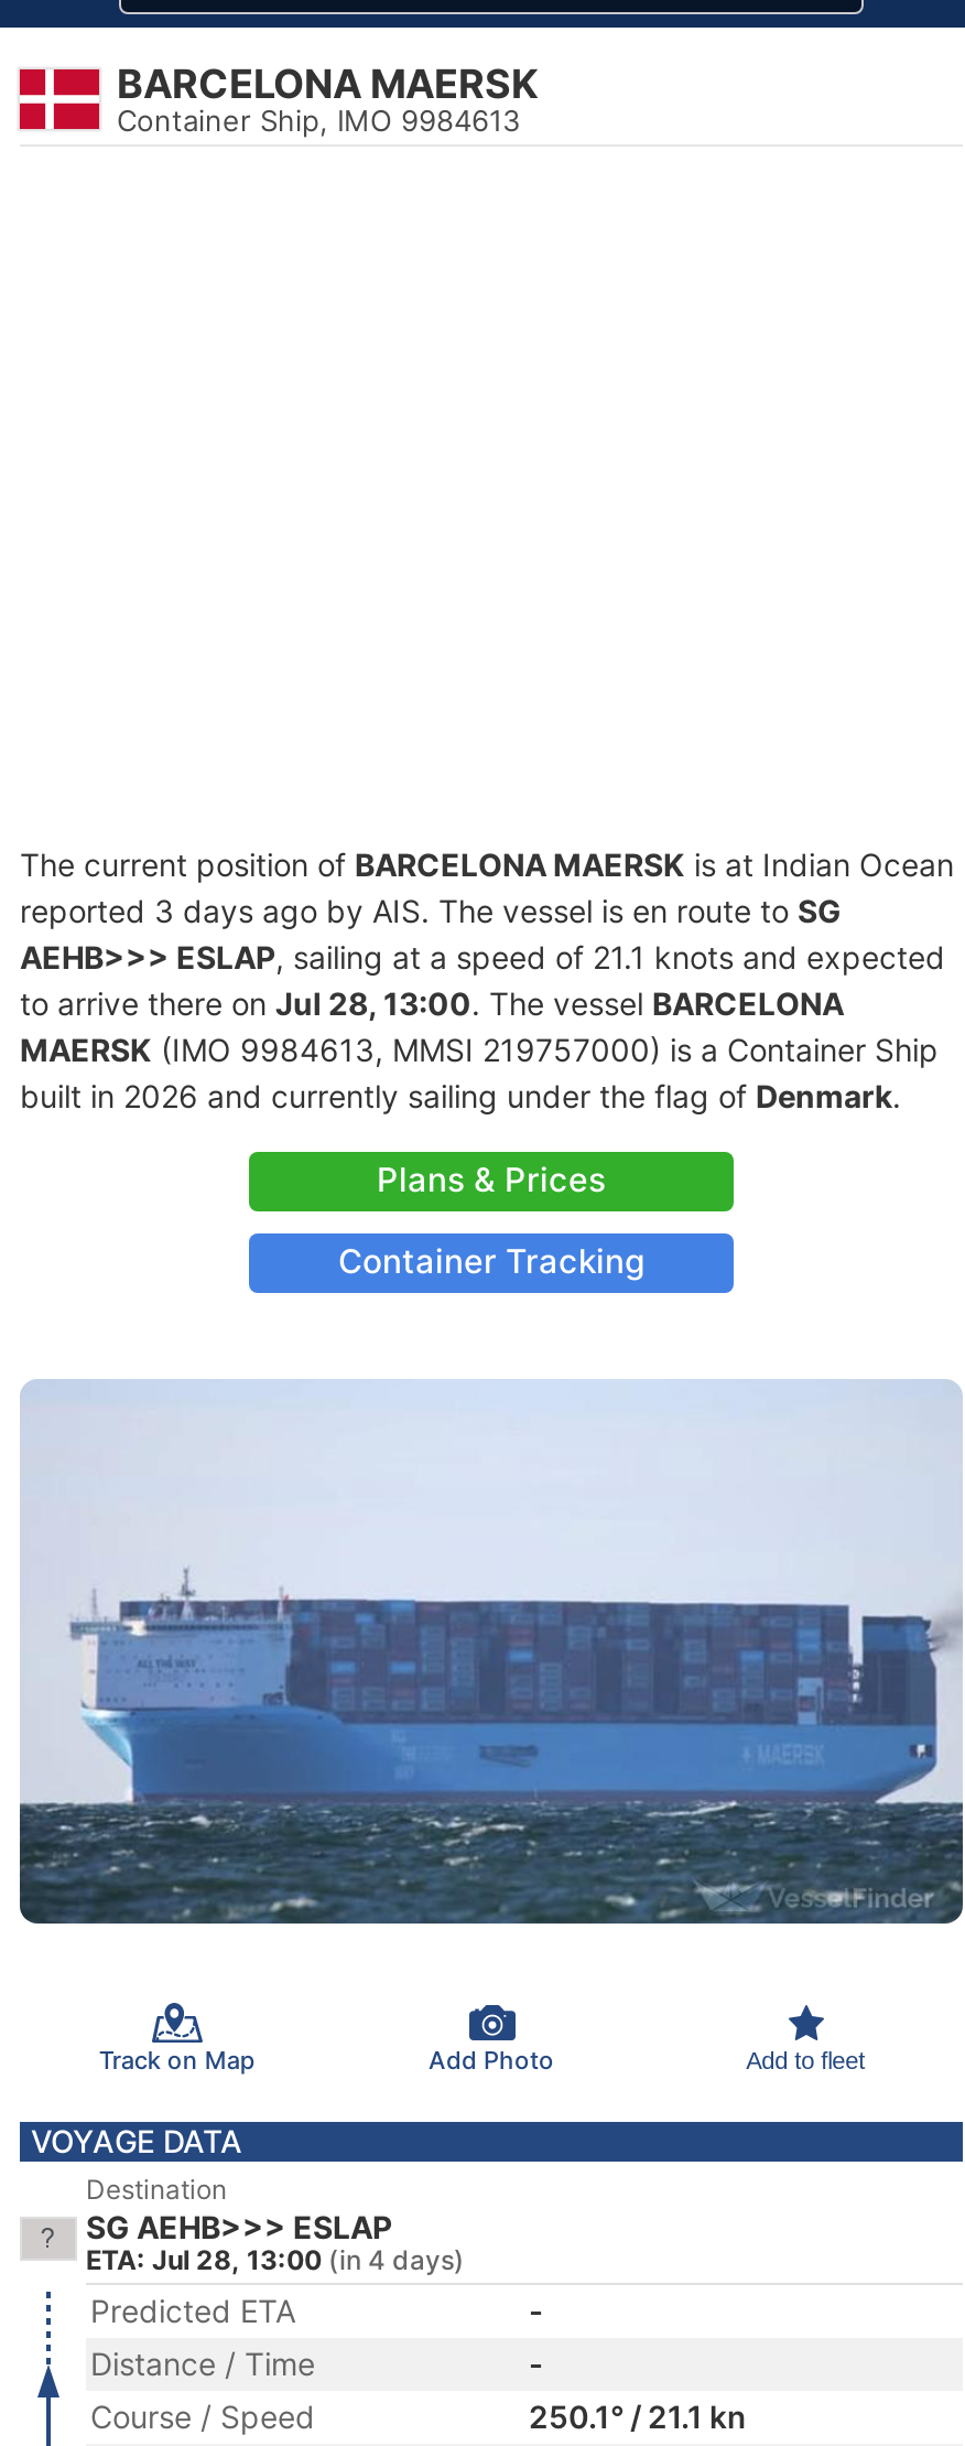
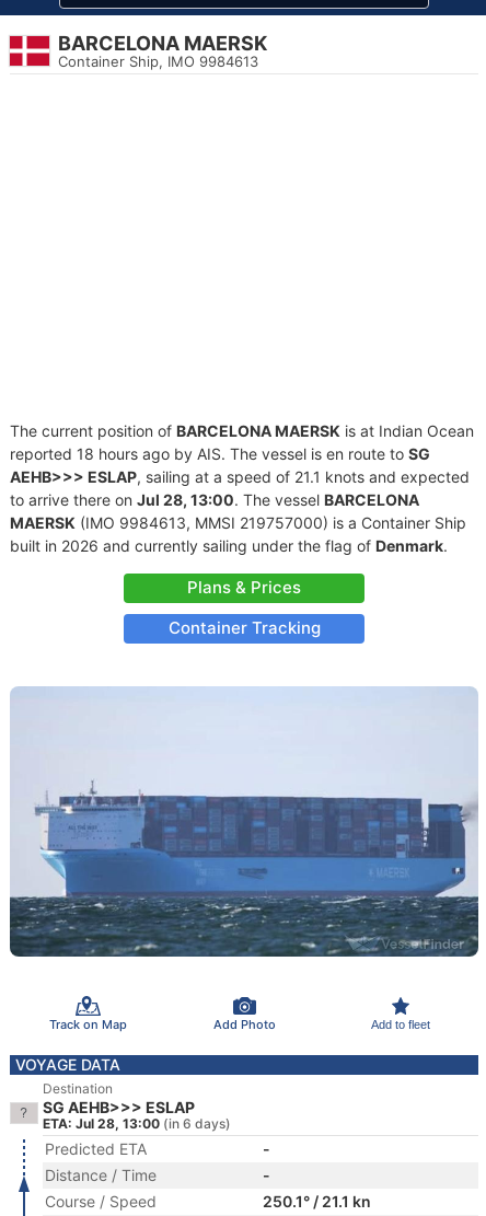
[20,892,842,929] reported 3 days ago by AIS. The vessel is en route to SG -> [10,444,430,463] reported 18 hours ago by AIS. The vessel is en route to SG
[86,2243,465,2276] ETA: Jul 28, 13:00 (in 4 days) -> [43,1115,231,1132] ETA: Jul 28, 13:00 (in 6 days)

